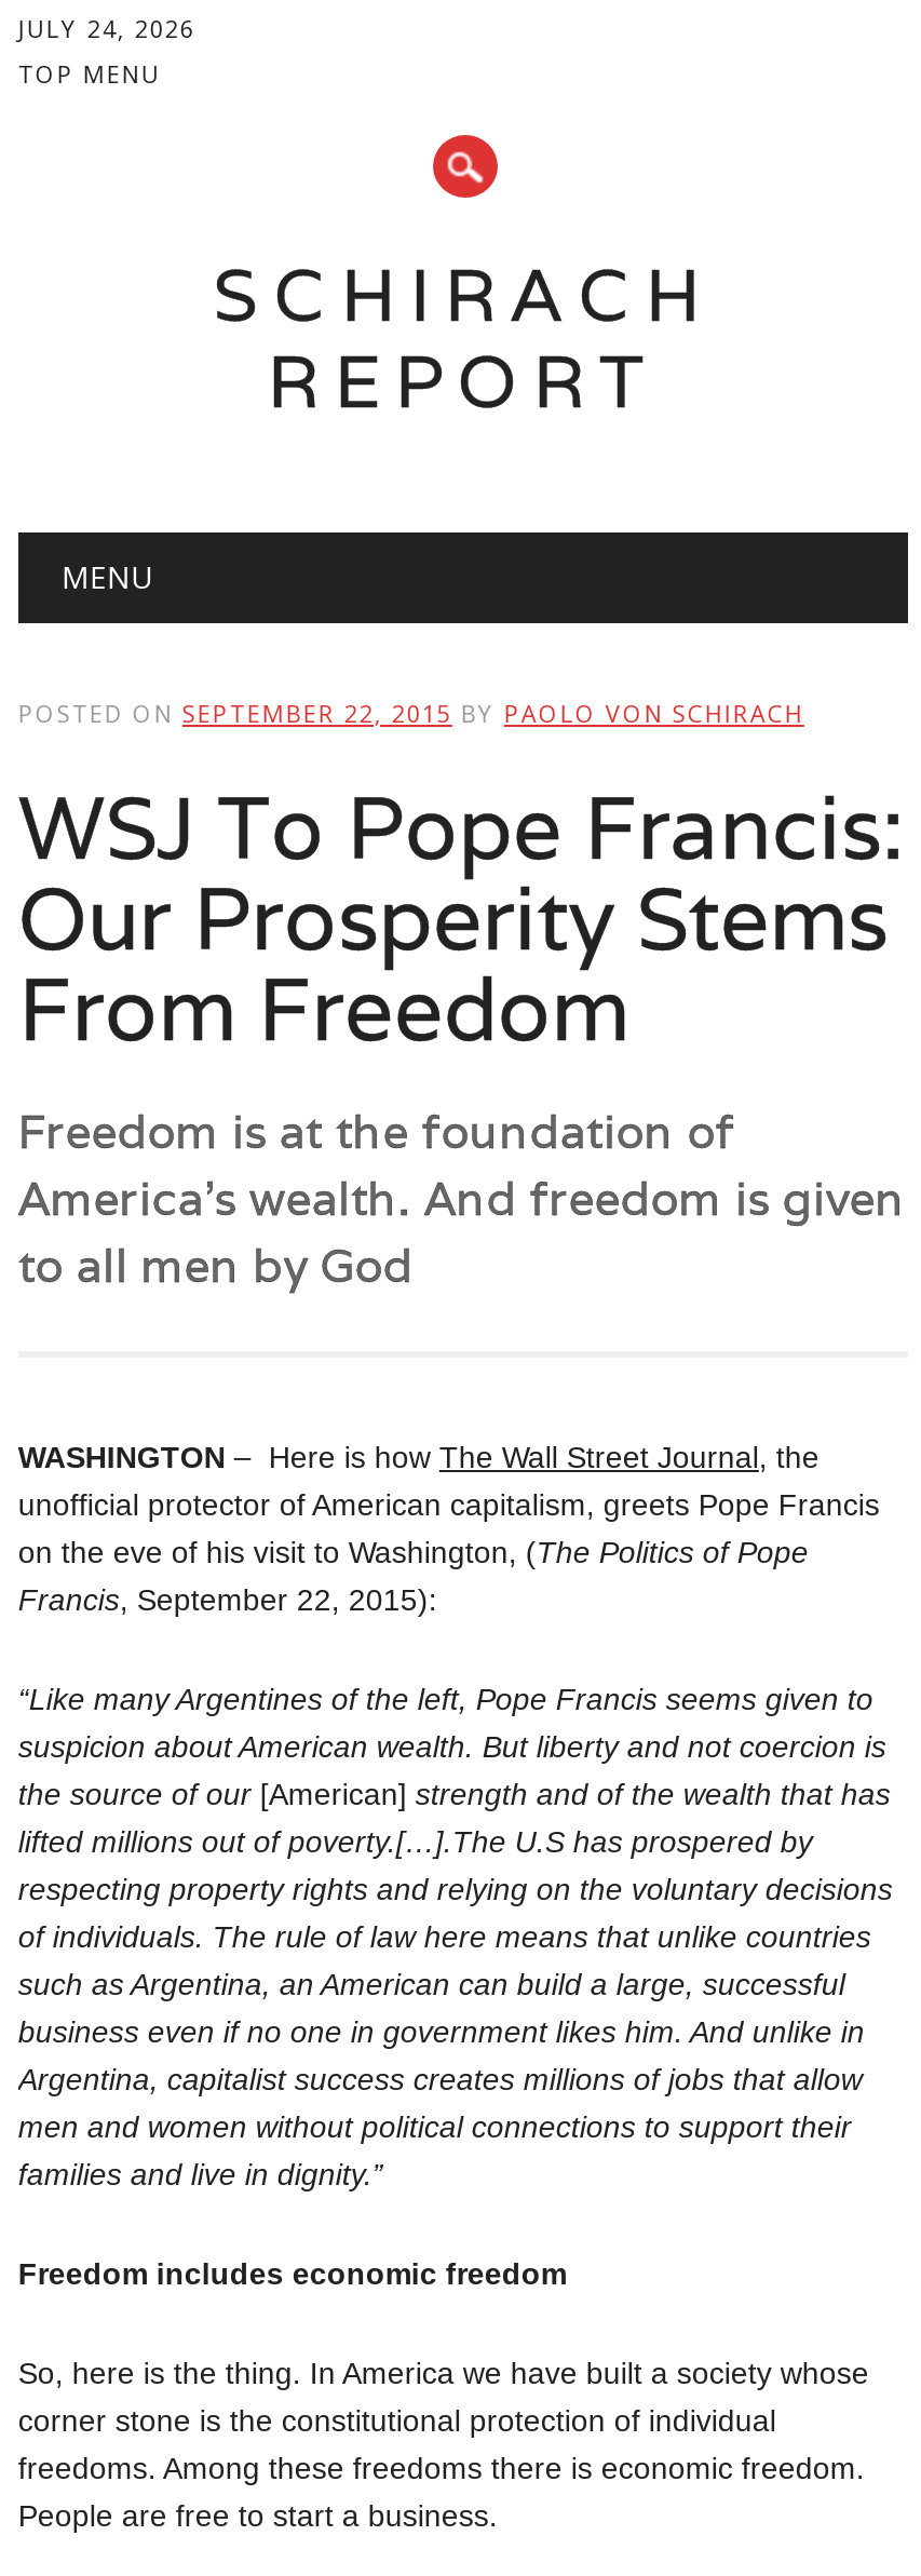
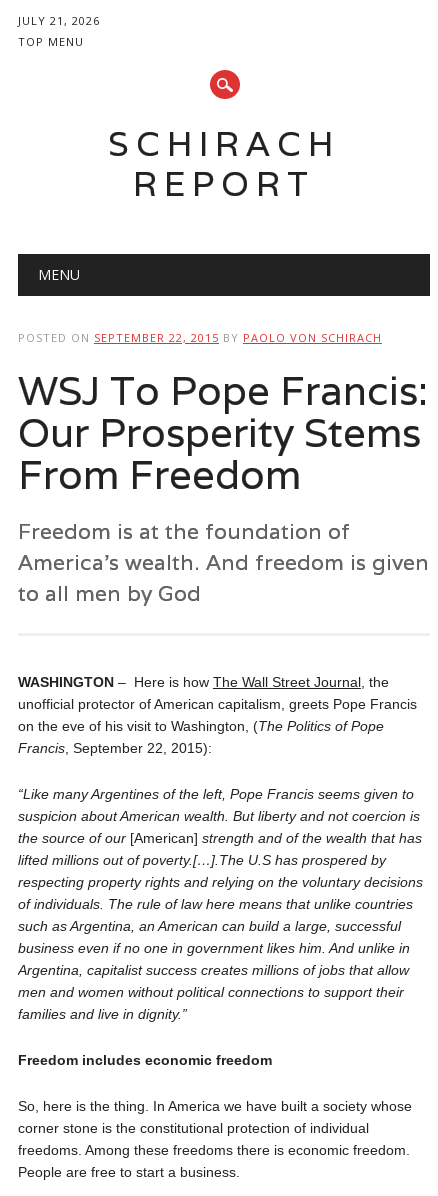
[18,12,195,44] JULY 24, 2026 -> [18,13,100,28] JULY 21, 2026

